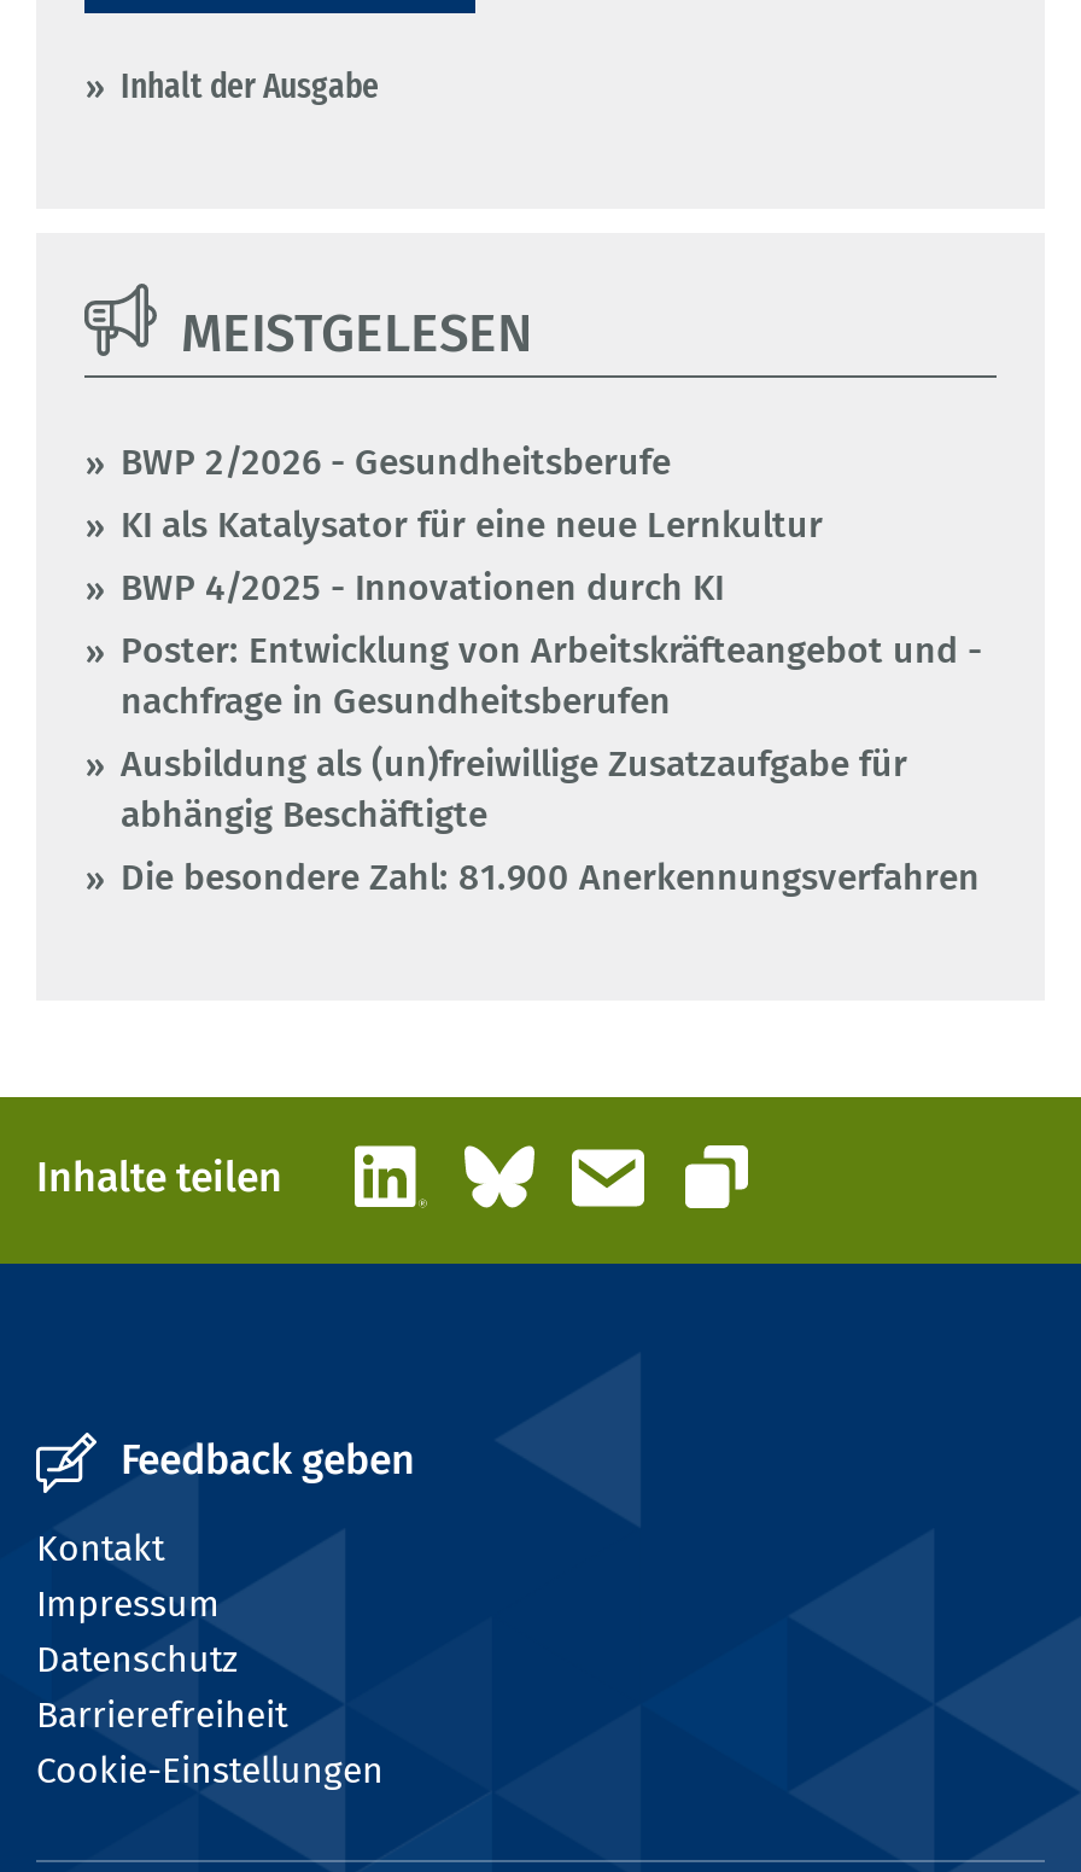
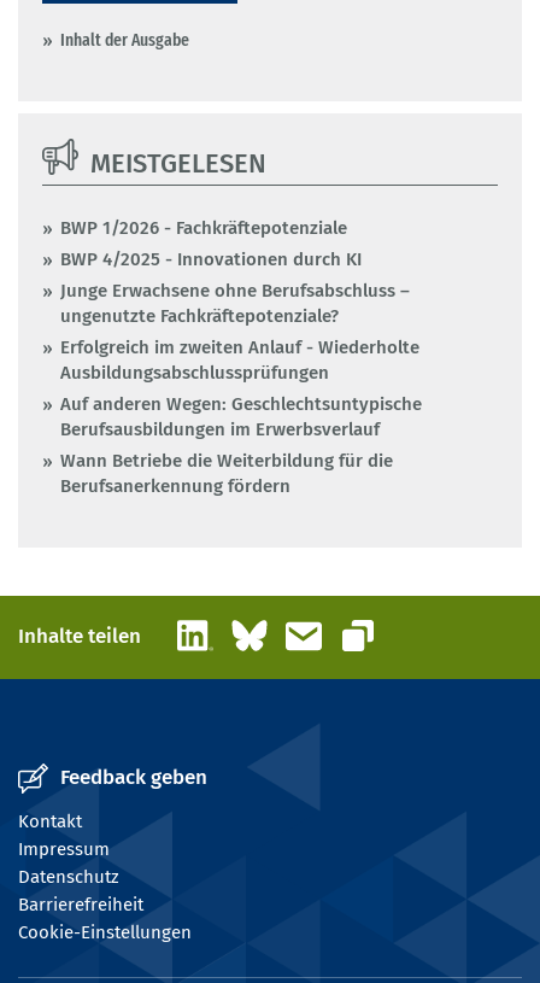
[121,440,823,547] BWP 2/2026 - Gesundheitsberufe | KI als Katalysator für eine neue Lernkultur -> [60,217,347,239] BWP 1/2026 - Fachkräftepotenziale
moved [121,566,724,609] -> [60,248,362,270]: BWP 4/2025 - Innovationen durch KI
[121,629,982,899] Poster: Entwicklung von Arbeitskräfteangebot und - | nachfrage in Gesundheitsberufen | Ausbildung als (un)freiwillige Zusatzaufgabe für | abhängig Beschäftigte | Die besondere Zahl: 81.900 Anerkennungsverfahren -> [60,280,422,497] Junge Erwachsene ohne Berufsabschluss – | ungenutzte Fachkräftepotenziale? | Erfolgreich im zweiten Anlauf - Wiederholte | Ausbildungsabschlussprüfungen | Auf anderen Wegen: Geschlechtsuntypische | Berufsausbildungen im Erwerbsverlauf | Wann Betriebe die Weiterbildung für die | Berufsanerkennung fördern

